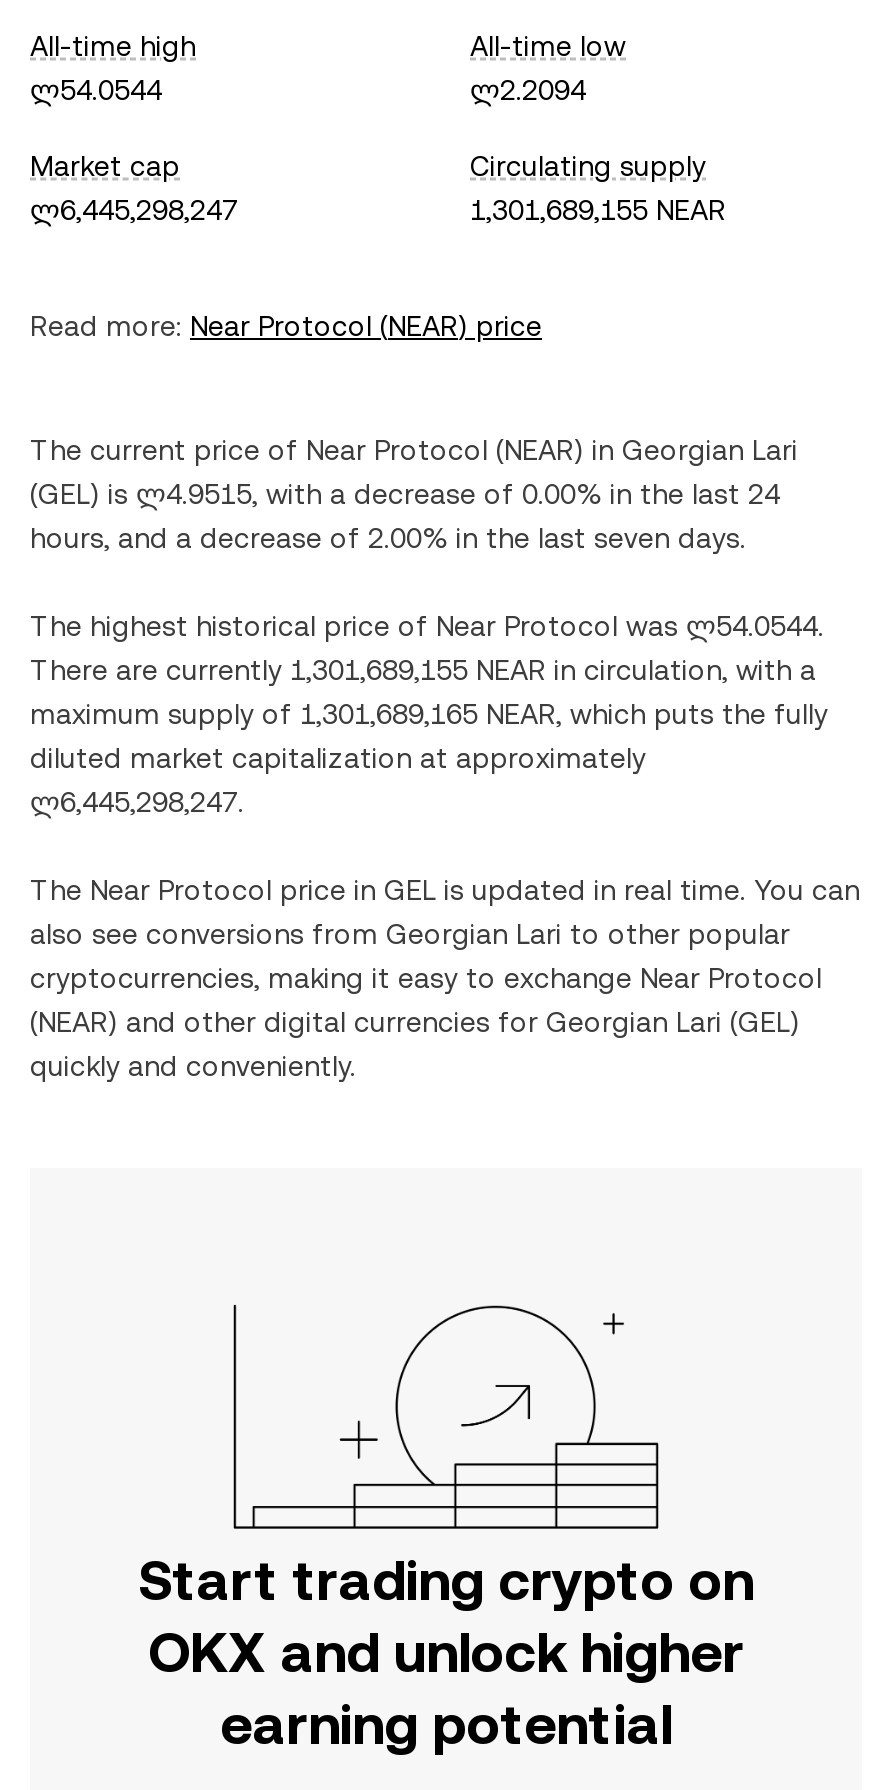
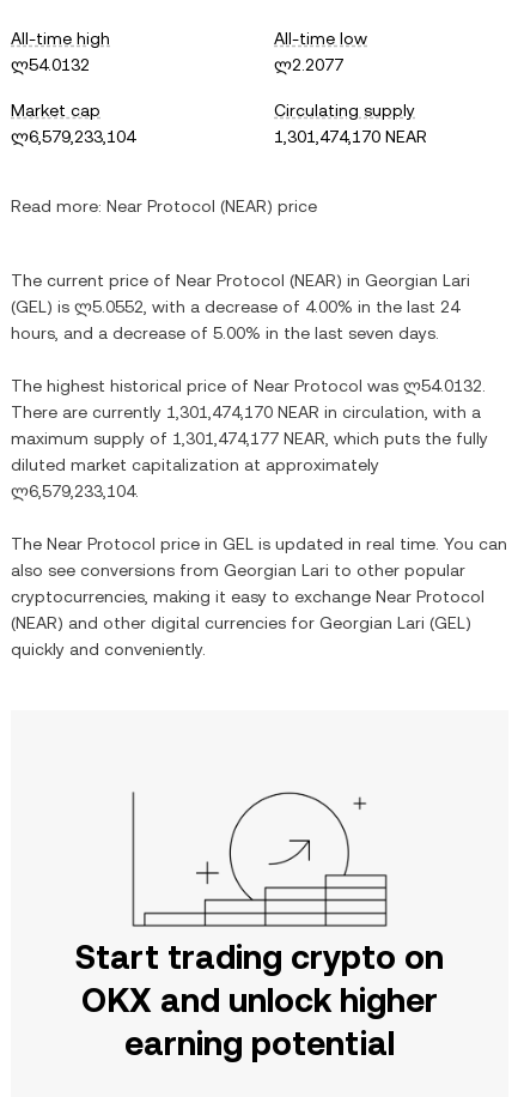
[30,74,162,106] ლ54.0544 -> [11,55,90,74] ლ54.0132
[470,74,586,106] ლ2.2094 -> [274,55,343,74] ლ2.2077
[30,194,238,226] ლ6,445,298,247 -> [11,127,135,146] ლ6,579,233,104
[470,194,726,226] 1,301,689,155 NEAR -> [274,127,427,146] 1,301,474,170 NEAR
[30,478,780,510] (GEL) is ლ4.9515, with a decrease of 0.00% in the last 24 -> [11,297,459,316] (GEL) is ლ5.0552, with a decrease of 4.00% in the last 24
[30,522,746,554] hours, and a decrease of 2.00% in the last seven days. -> [11,323,439,343] hours, and a decrease of 5.00% in the last seven days.
[30,610,824,642] The highest historical price of Near Protocol was ლ54.0544. -> [11,376,486,395] The highest historical price of Near Protocol was ლ54.0132.
[30,654,816,686] There are currently 1,301,689,155 NEAR in circulation, with a -> [11,402,481,422] There are currently 1,301,474,170 NEAR in circulation, with a
[30,698,828,730] maximum supply of 1,301,689,165 NEAR, which puts the fully -> [11,429,488,448] maximum supply of 1,301,474,177 NEAR, which puts the fully
[30,786,244,818] ლ6,445,298,247. -> [11,481,139,501] ლ6,579,233,104.

